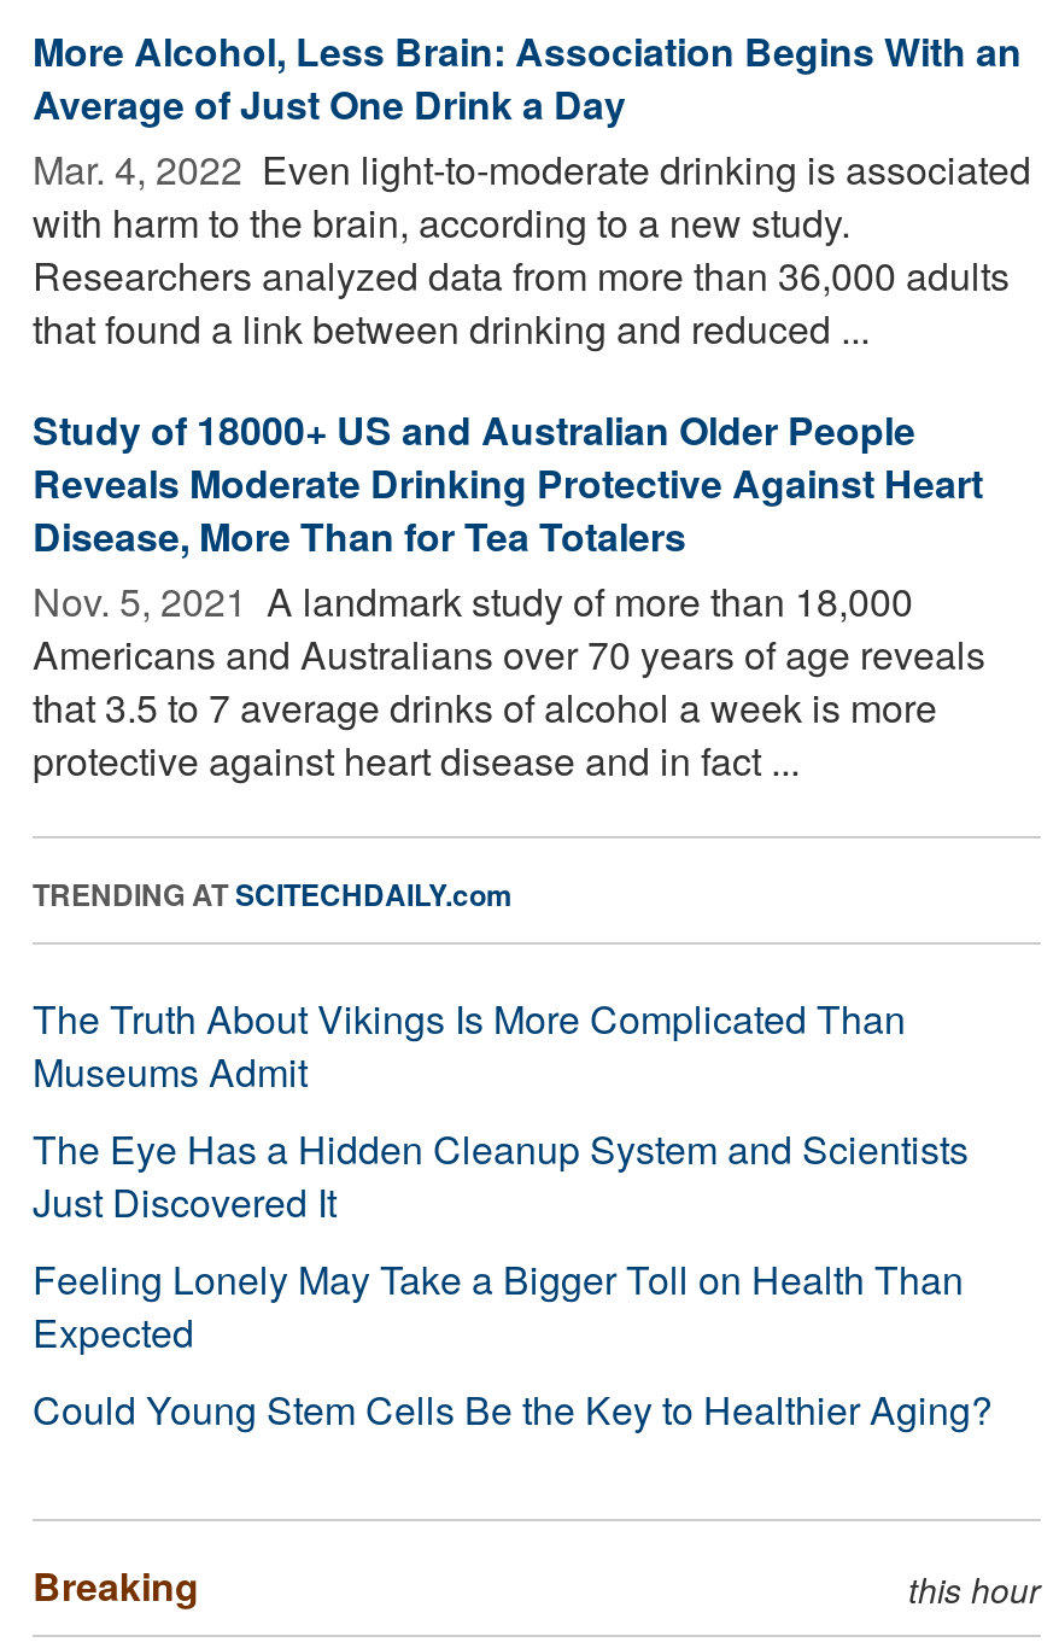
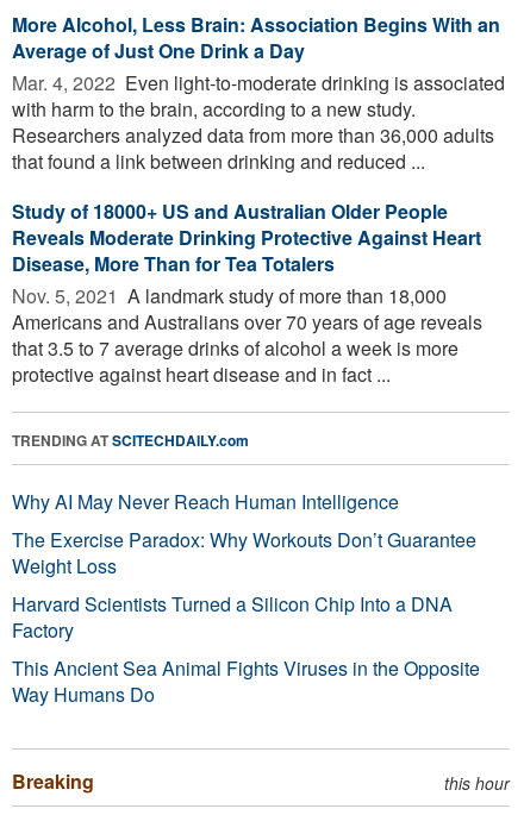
[33,990,993,1436] The Truth About Vikings Is More Complicated Than | Museums Admit | The Eye Has a Hidden Cleanup System and Scientists | Just Discovered It | Feeling Lonely May Take a Bigger Toll on Health Than | Expected | Could Young Stem Cells Be the Key to Healthier Aging? -> [12,488,480,708] Why AI May Never Reach Human Intelligence | The Exercise Paradox: Why Workouts Don’t Guarantee | Weight Loss | Harvard Scientists Turned a Silicon Chip Into a DNA | Factory | This Ancient Sea Animal Fights Viruses in the Opposite | Way Humans Do

